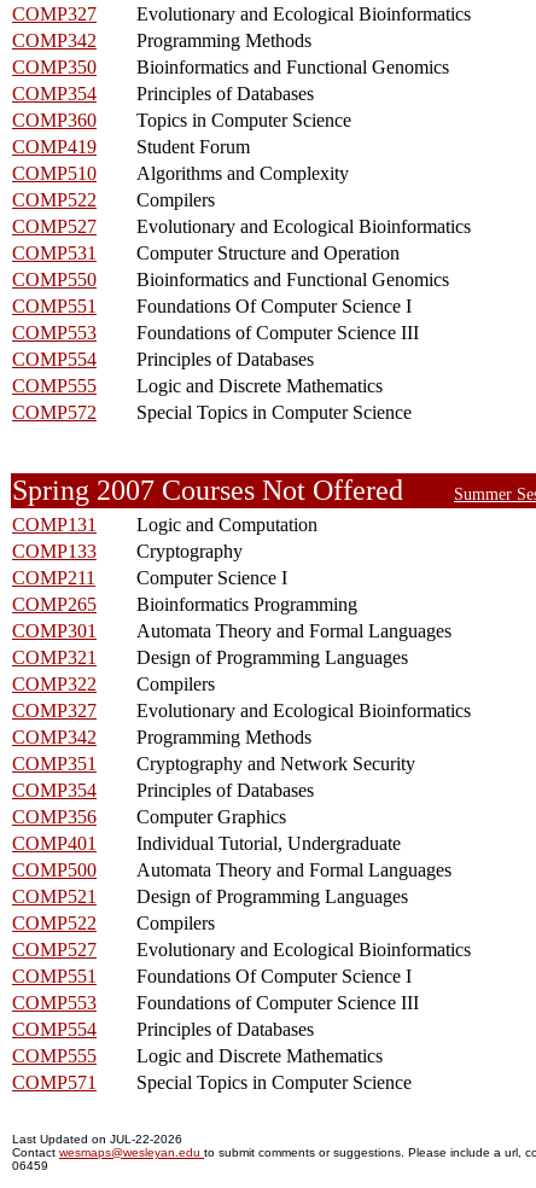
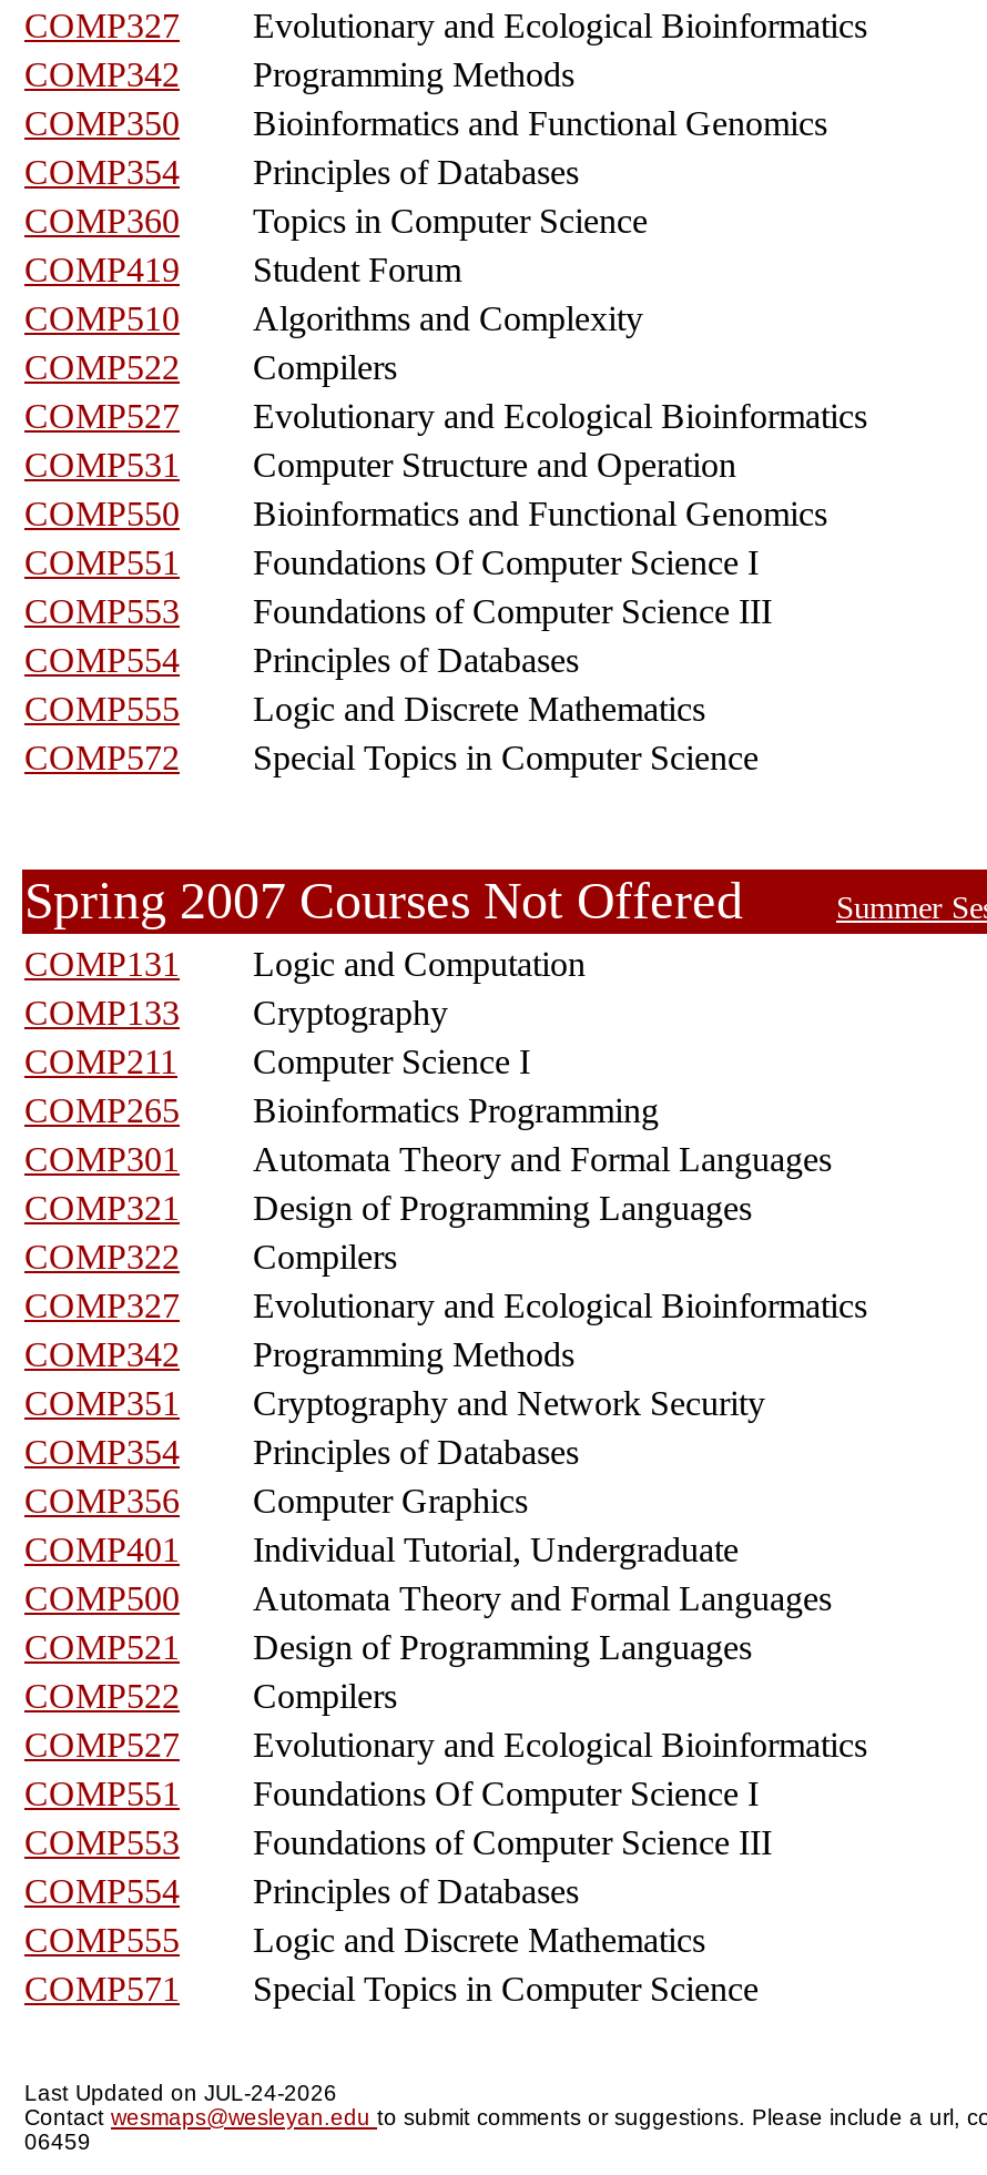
[12,1132,182,1146] Last Updated on JUL-22-2026 -> [24,2081,337,2105] Last Updated on JUL-24-2026

